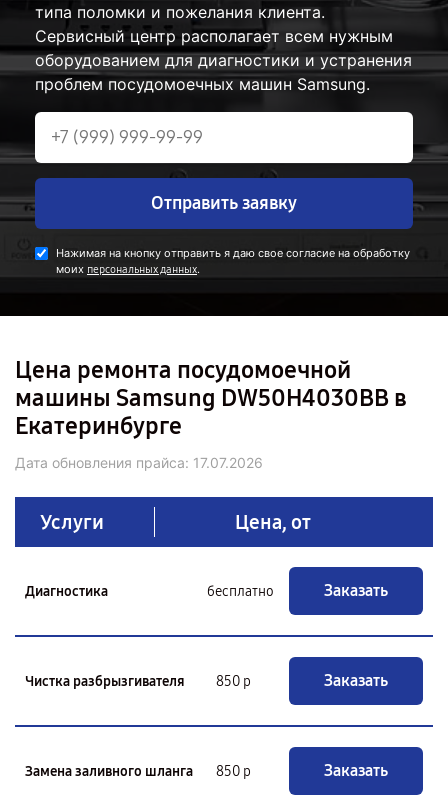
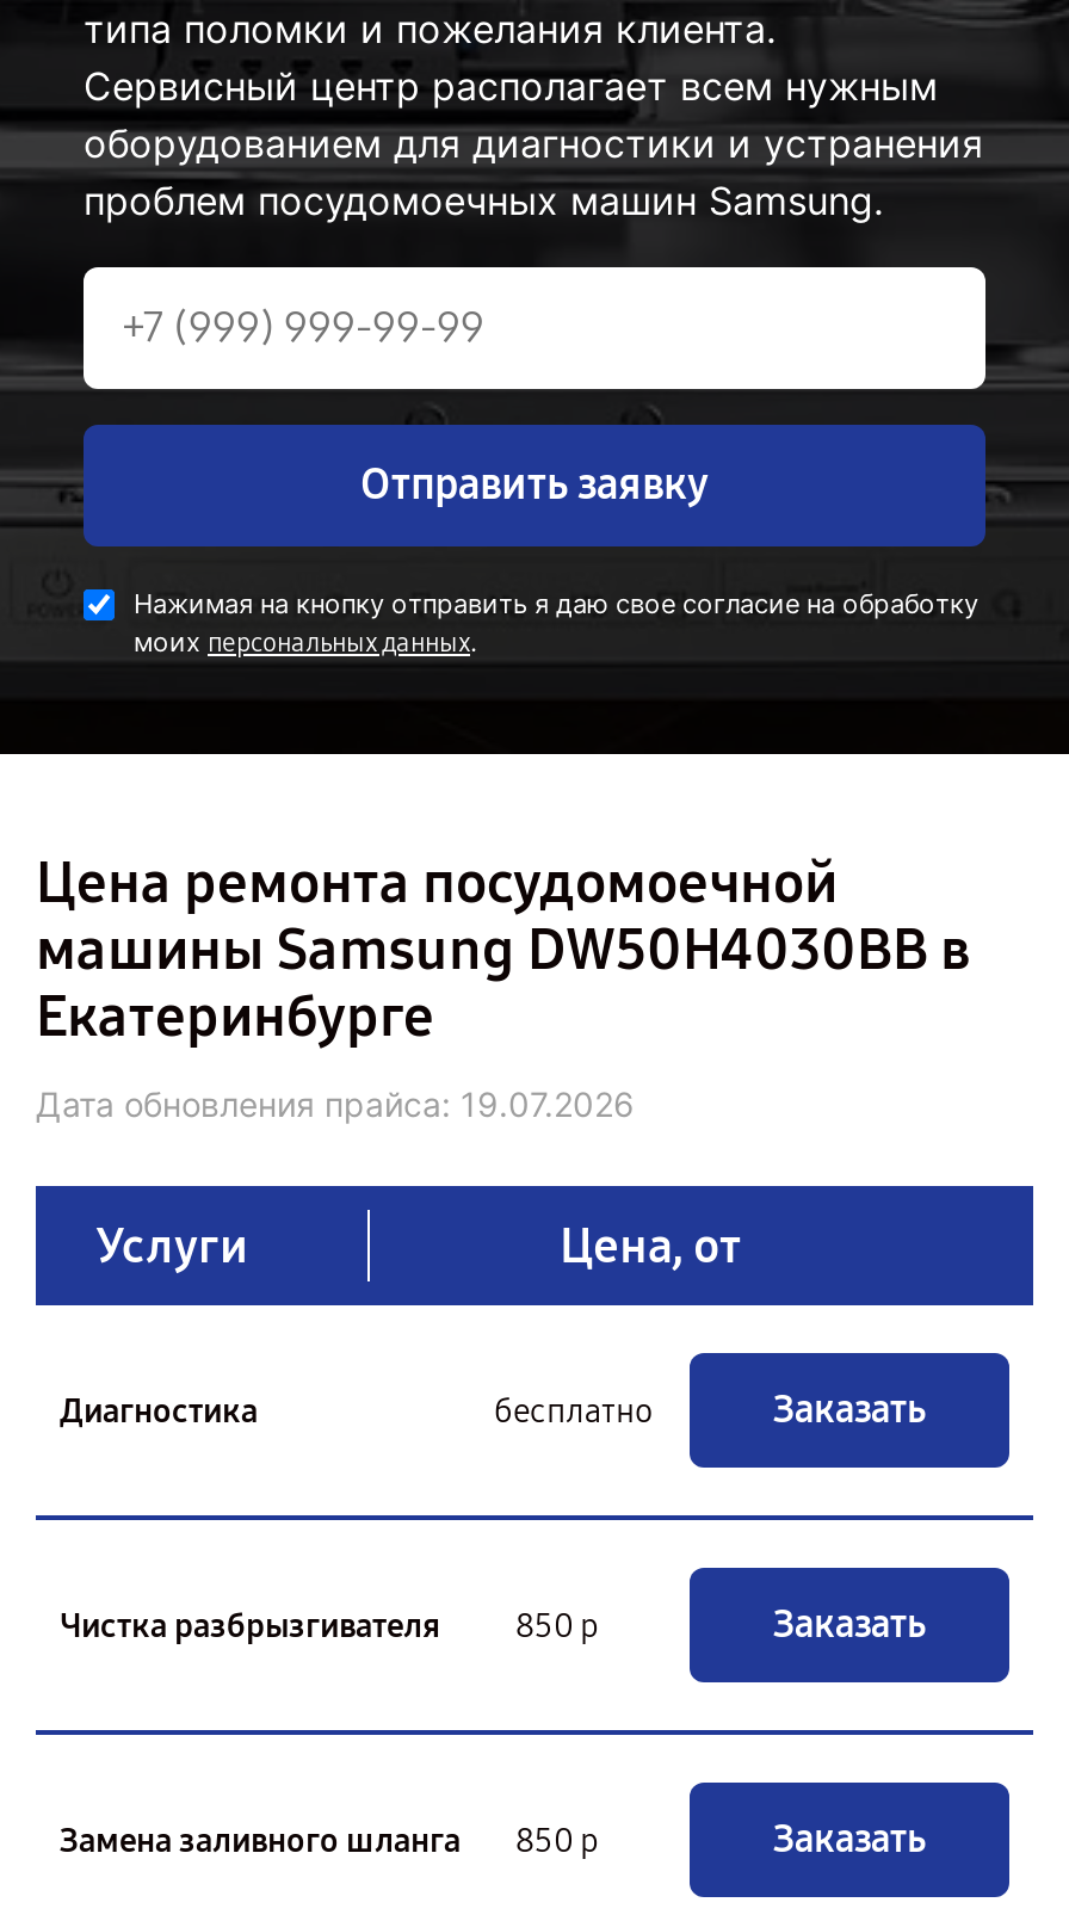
[15,454,263,471] Дата обновления прайса: 17.07.2026 -> [36,1083,635,1124] Дата обновления прайса: 19.07.2026

